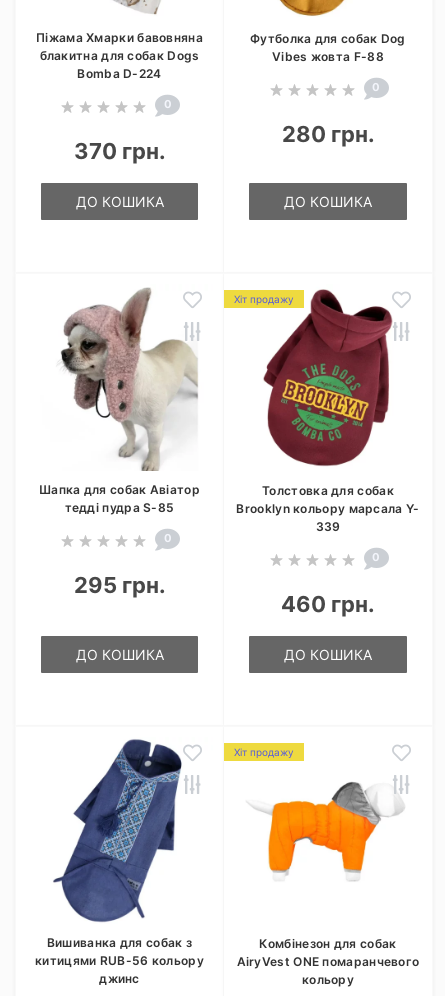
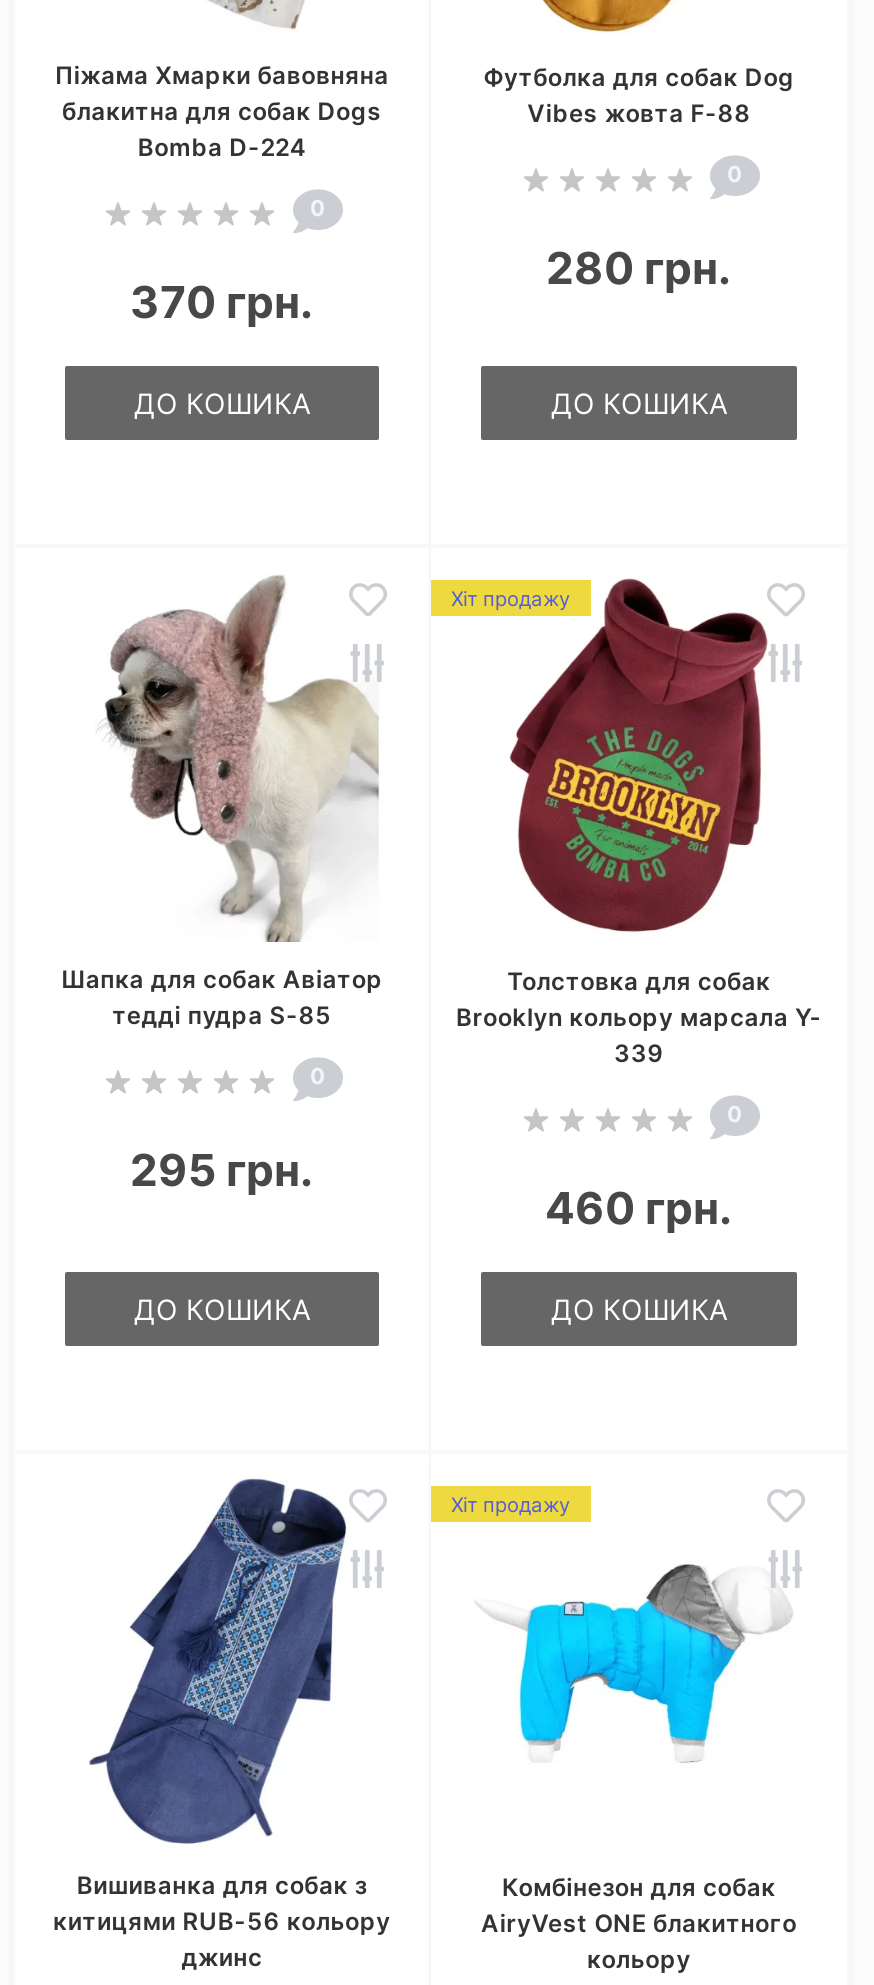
[267,800,377,872] [image] -> [517,1600,737,1744] [image]
[237,954,419,969] AiryVest ONE помаранчевого -> [481,1908,797,1938] AiryVest ONE блакитного

